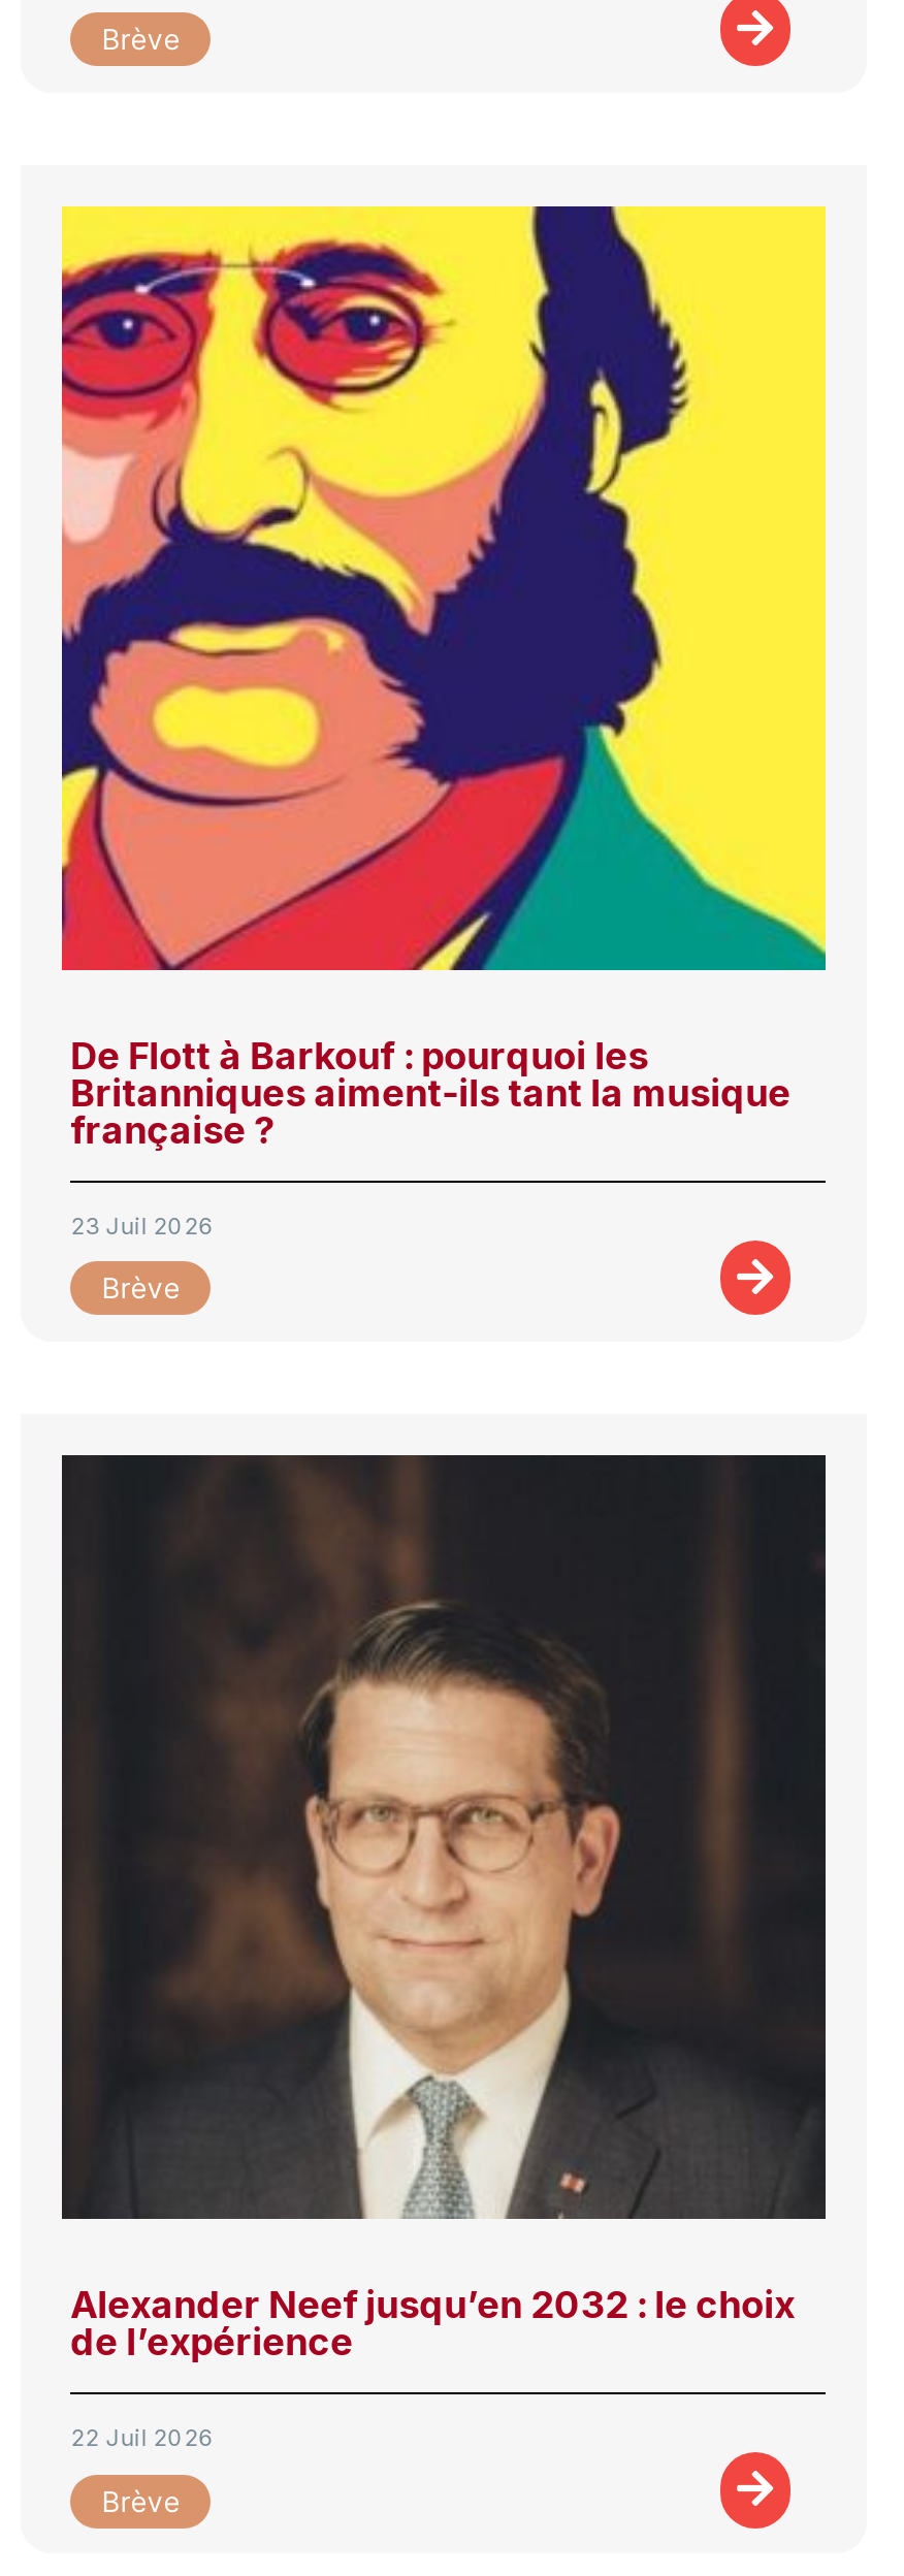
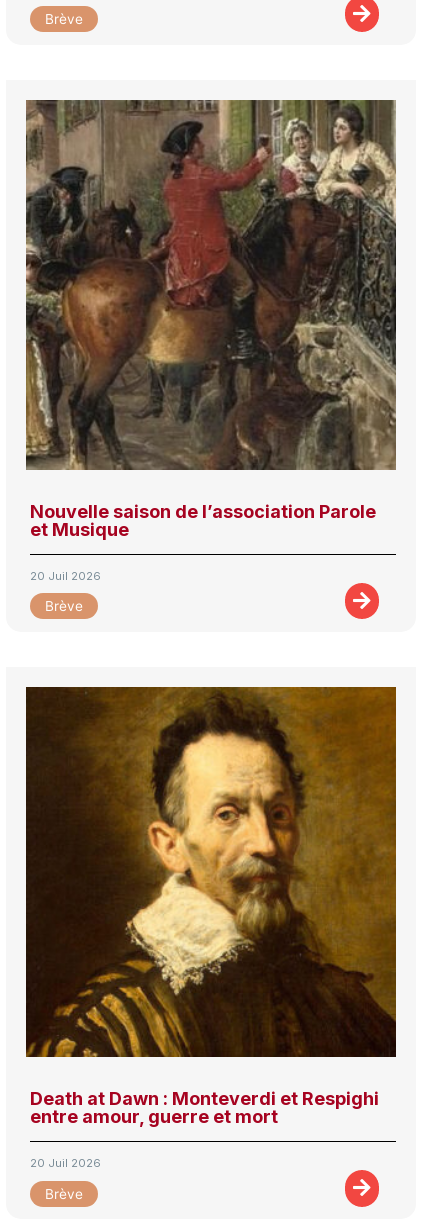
[60,204,828,1151] [image] | De Flott à Barkouf : pourquoi les | Britanniques aiment-ils tant la musique | française ? -> [25,99,397,540] [image] | Nouvelle saison de l’association Parole | et Musique
[71,1211,215,1240] 23 Juil 2026 -> [30,569,101,583] 20 Juil 2026
[62,1453,828,2363] [image] | Alexander Neef jusqu’en 2032 : le choix | de l’expérience -> [26,686,397,1127] [image] | Death at Dawn : Monteverdi et Respighi | entre amour, guerre et mort
[71,2423,215,2452] 22 Juil 2026 -> [30,1156,101,1170] 20 Juil 2026

